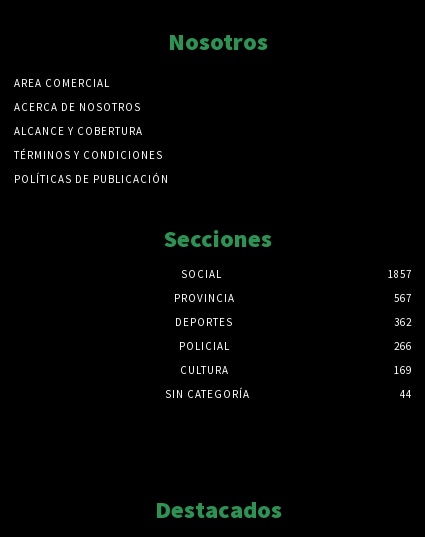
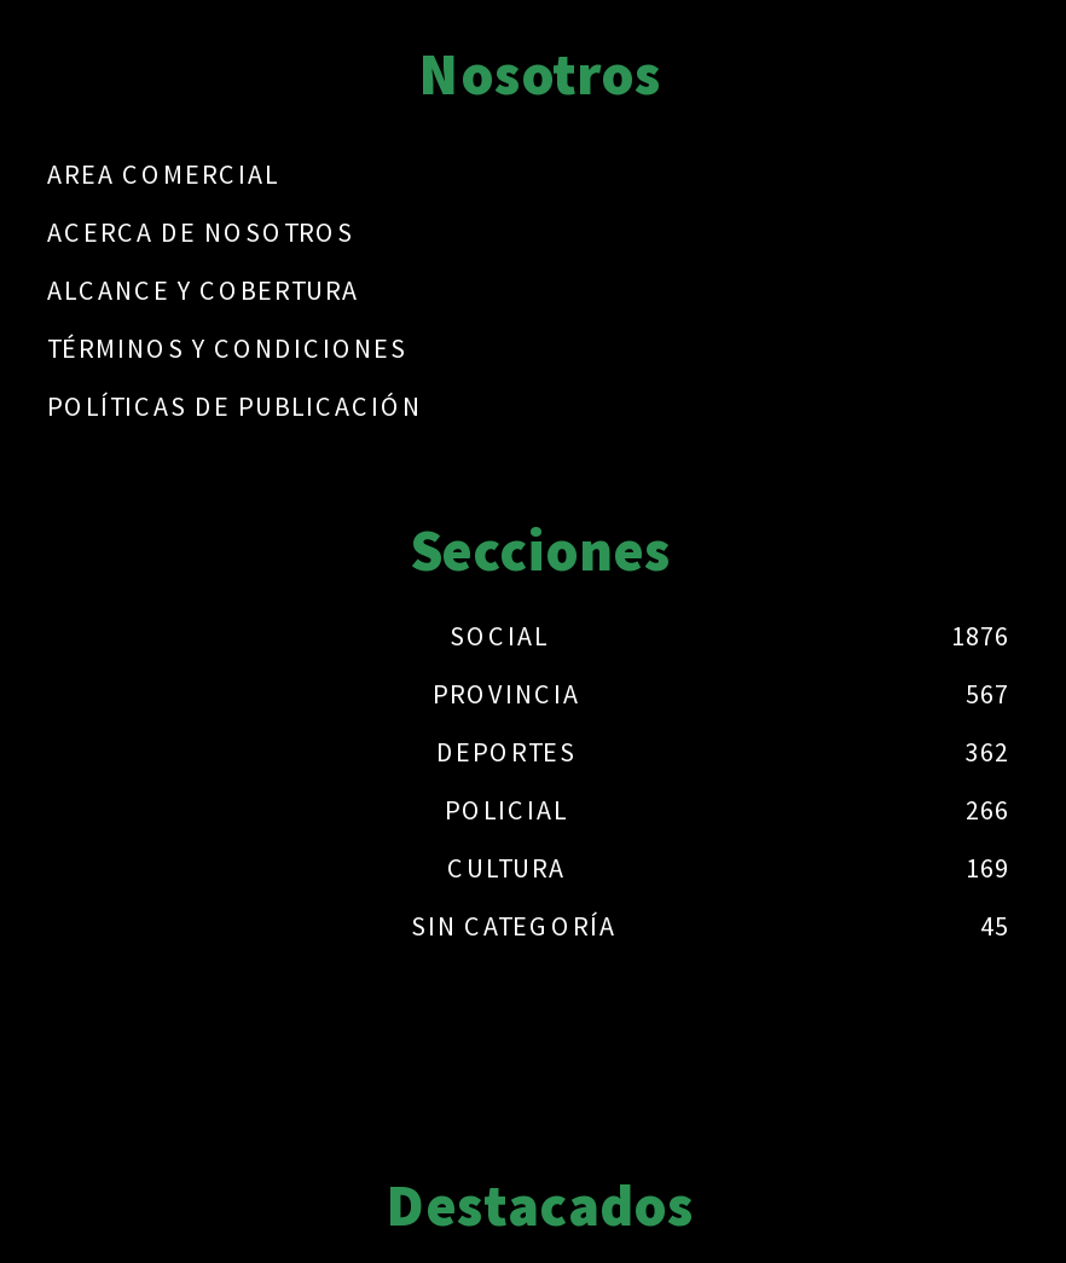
[388,267,412,281] 1857 -> [951,619,1009,653] 1876
[400,387,412,401] 44 -> [980,909,1009,943] 45

